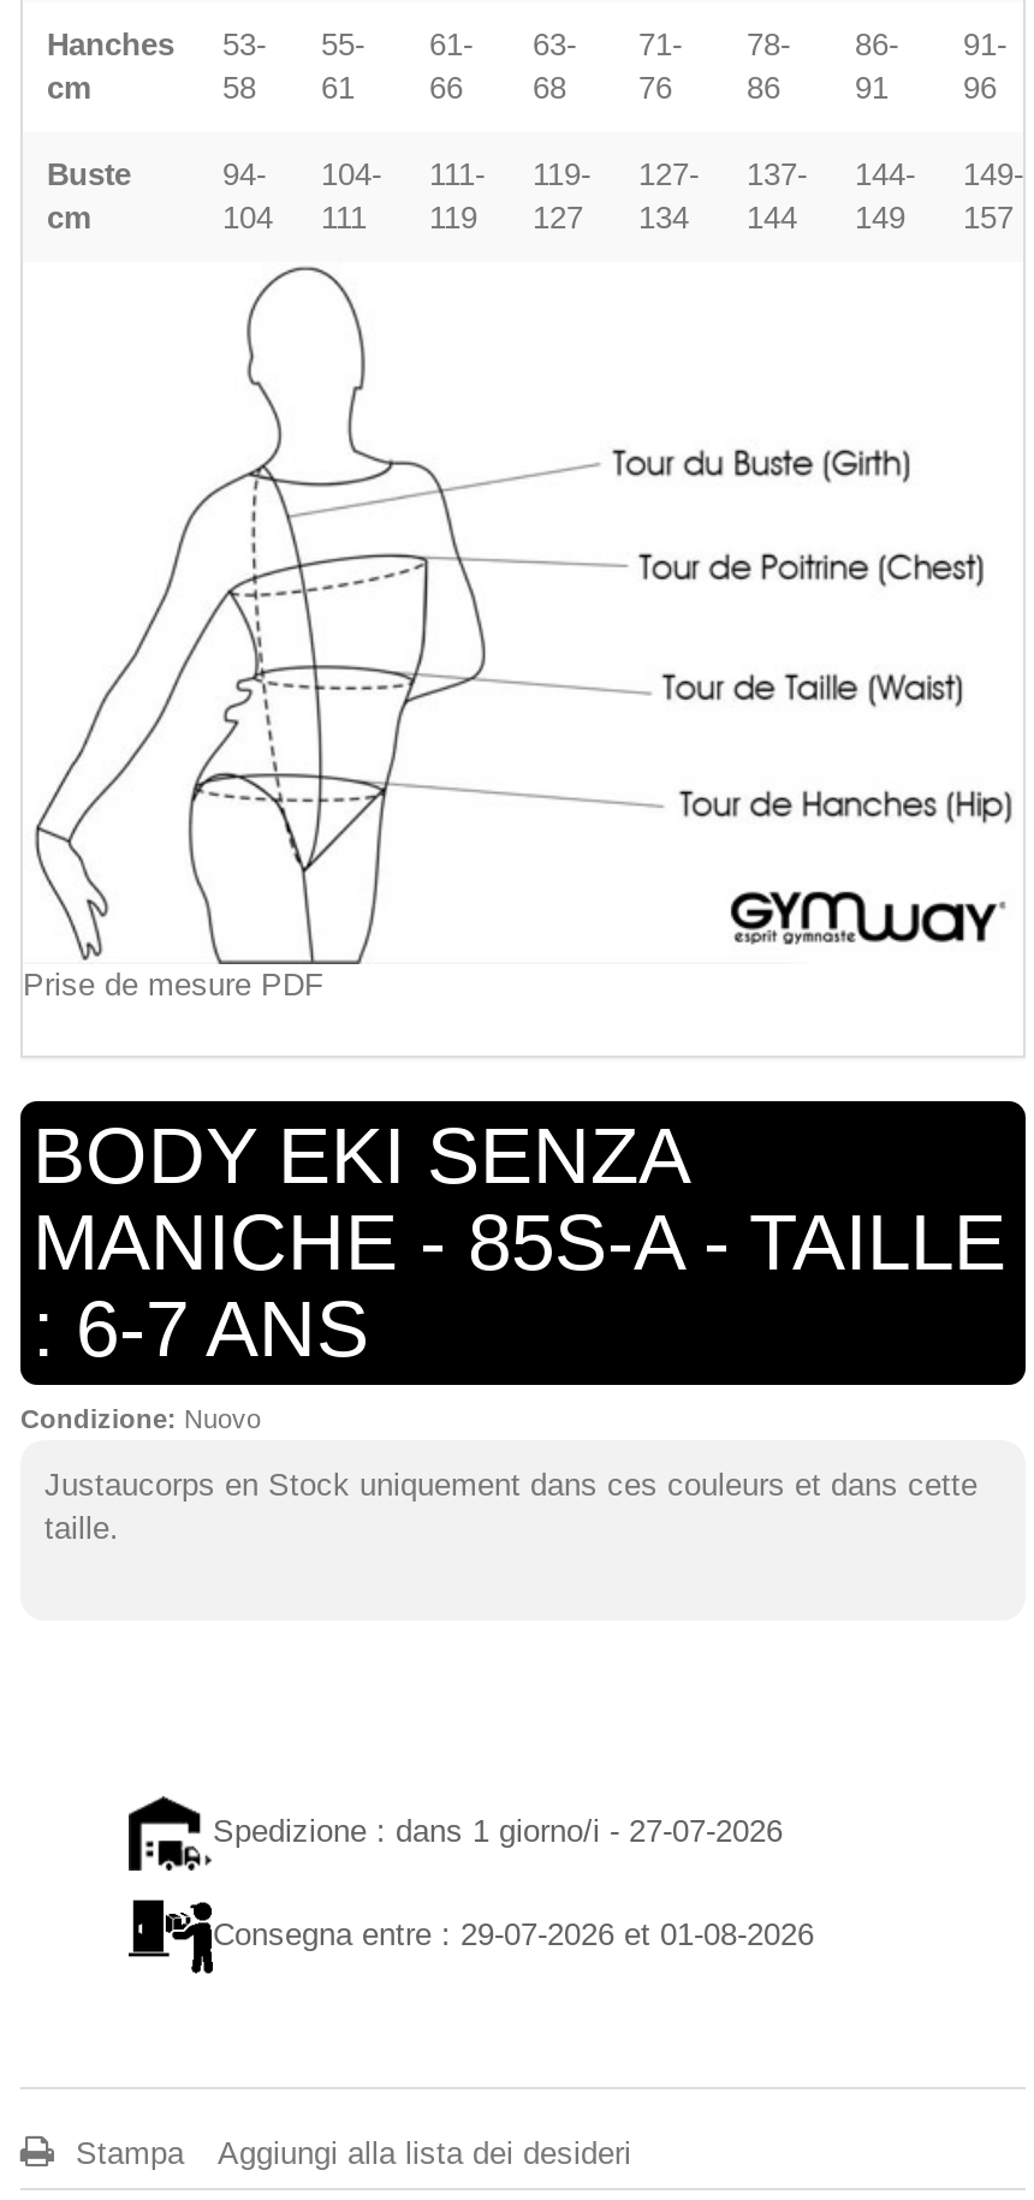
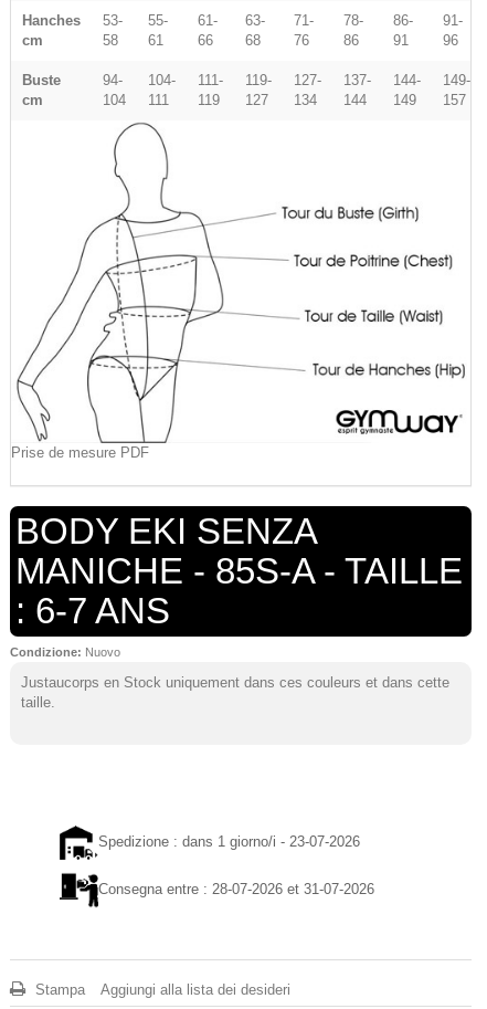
[213,1812,783,1848] Spedizione : dans 1 giorno/i - 27-07-2026 -> [98,833,360,849] Spedizione : dans 1 giorno/i - 23-07-2026
[213,1915,814,1951] Consegna entre : 29-07-2026 et 01-08-2026 -> [98,880,374,897] Consegna entre : 28-07-2026 et 31-07-2026

